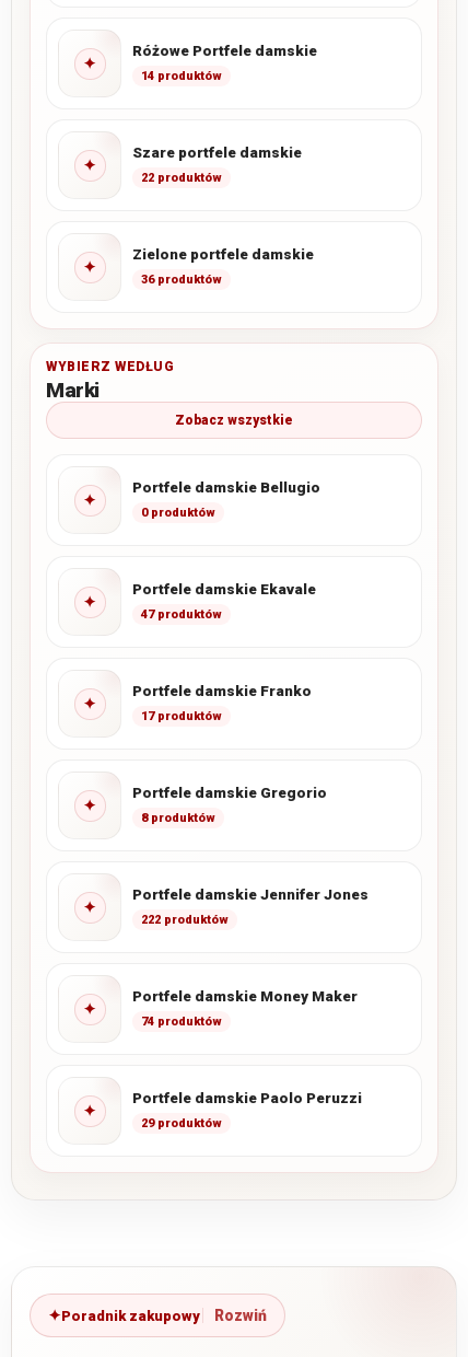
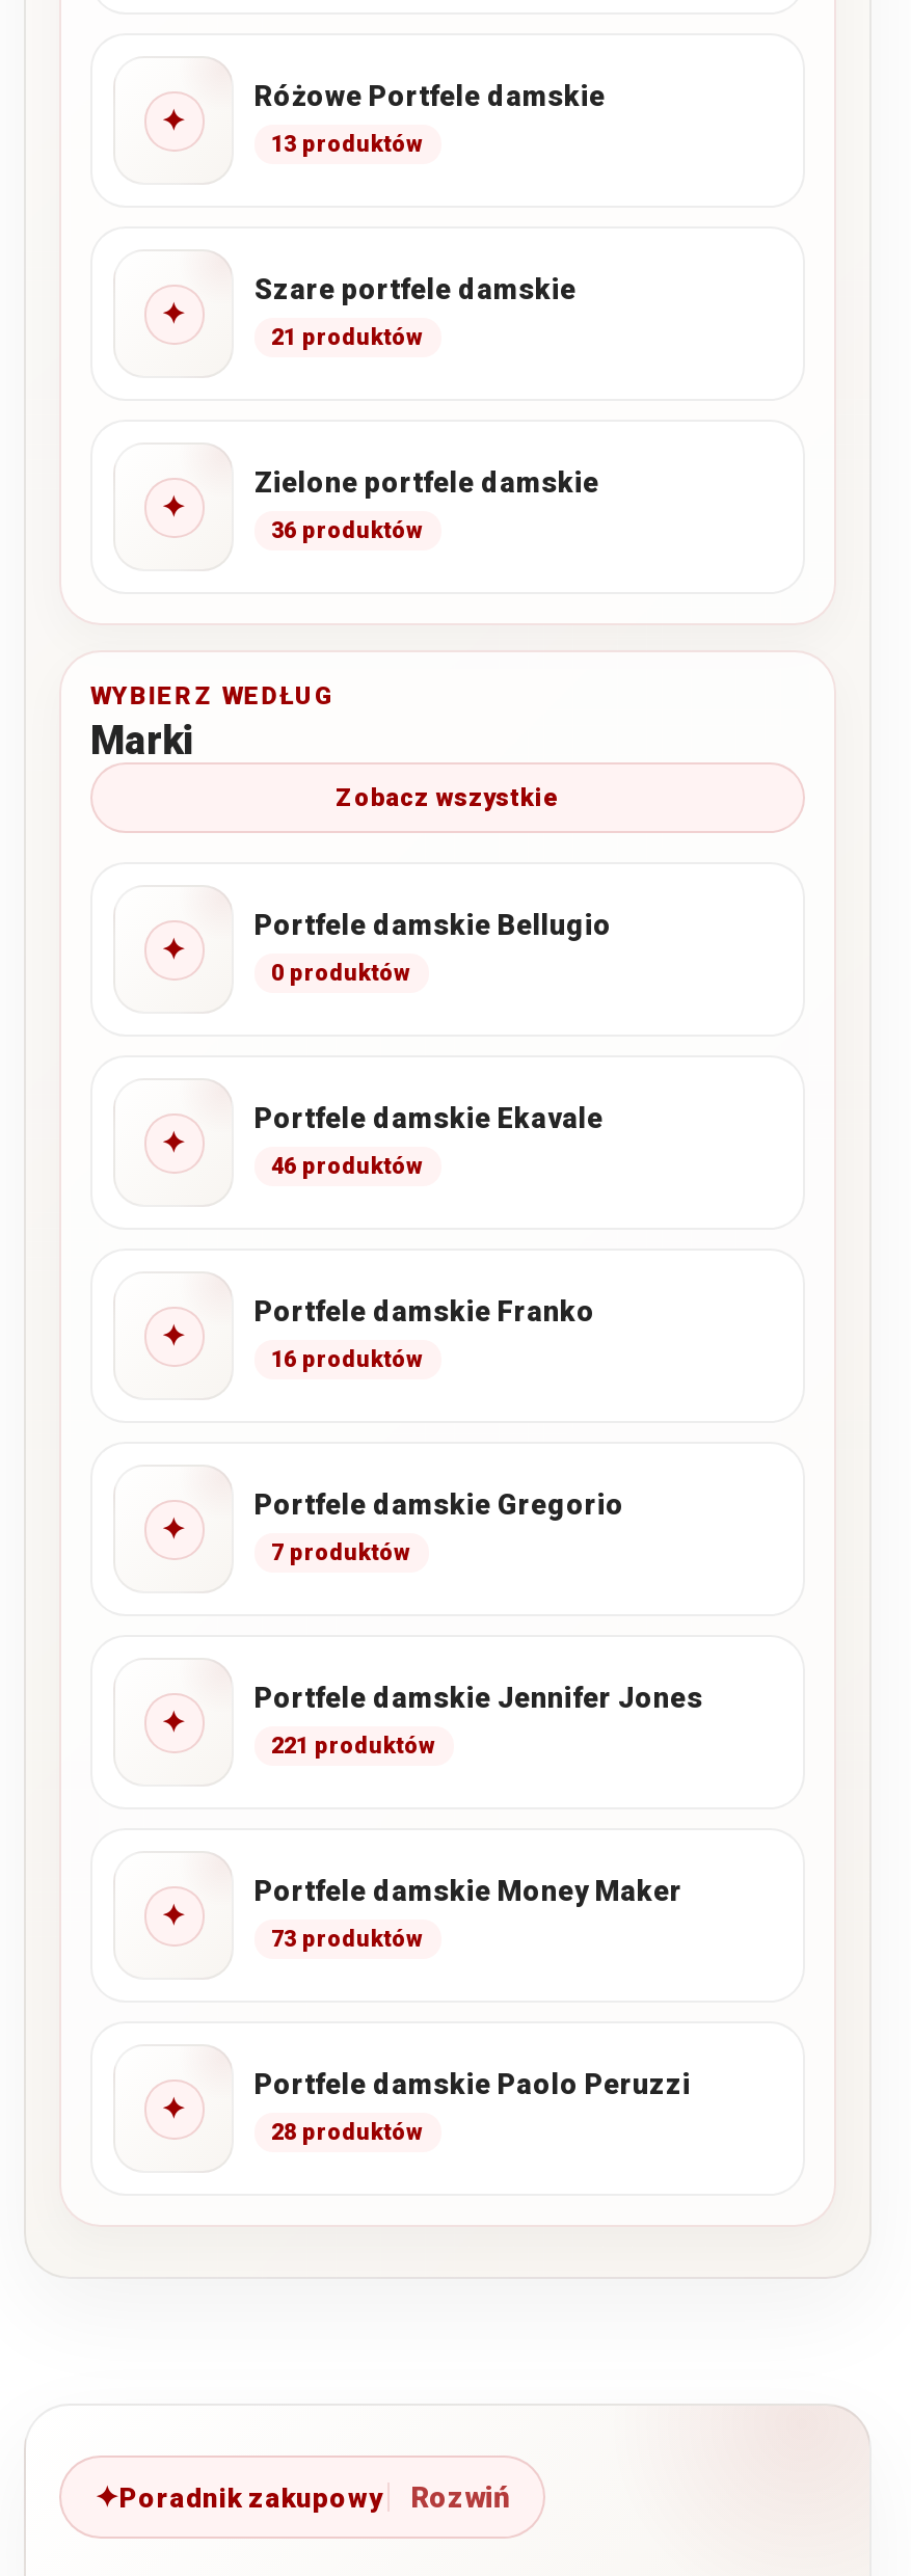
[141,69,222,83] 14 produktów -> [271,130,425,157] 13 produktów
[141,171,222,185] 22 produktów -> [271,324,425,351] 21 produktów
[141,607,222,621] 47 produktów -> [271,1153,425,1180] 46 produktów
[141,709,222,723] 17 produktów -> [271,1346,425,1373] 16 produktów
[141,811,215,825] 8 produktów -> [271,1539,412,1566] 7 produktów
[141,912,229,927] 222 produktów -> [271,1732,437,1759] 221 produktów
[141,1014,222,1028] 74 produktów -> [271,1925,425,1952] 73 produktów
[141,1116,222,1130] 29 produktów -> [271,2119,425,2146] 28 produktów

